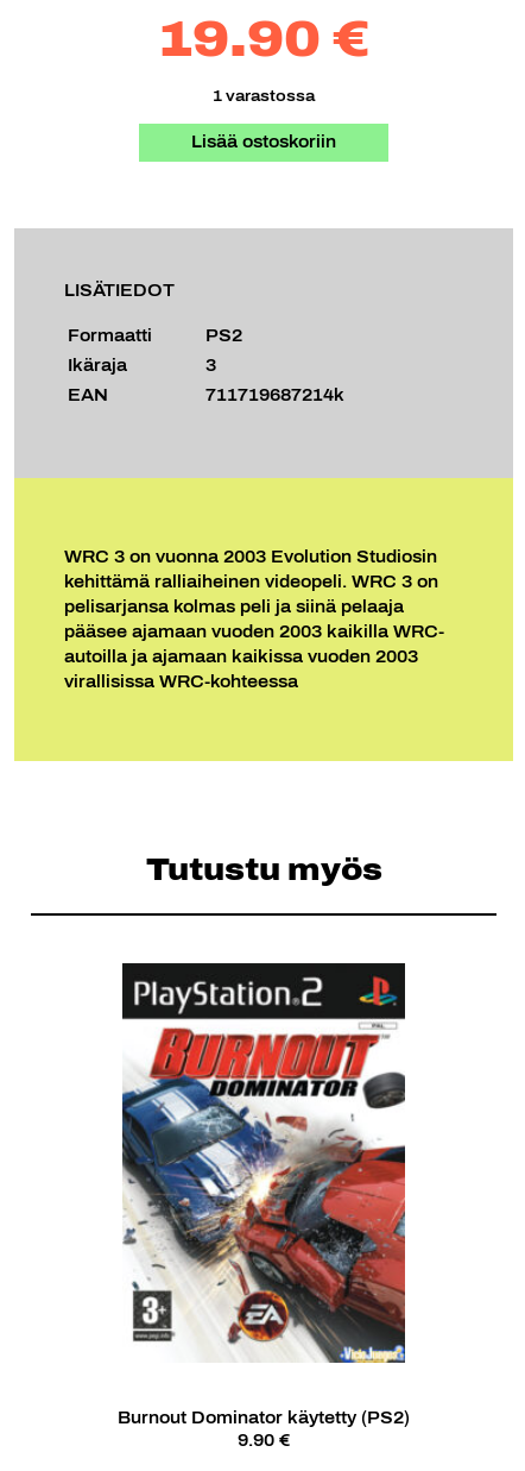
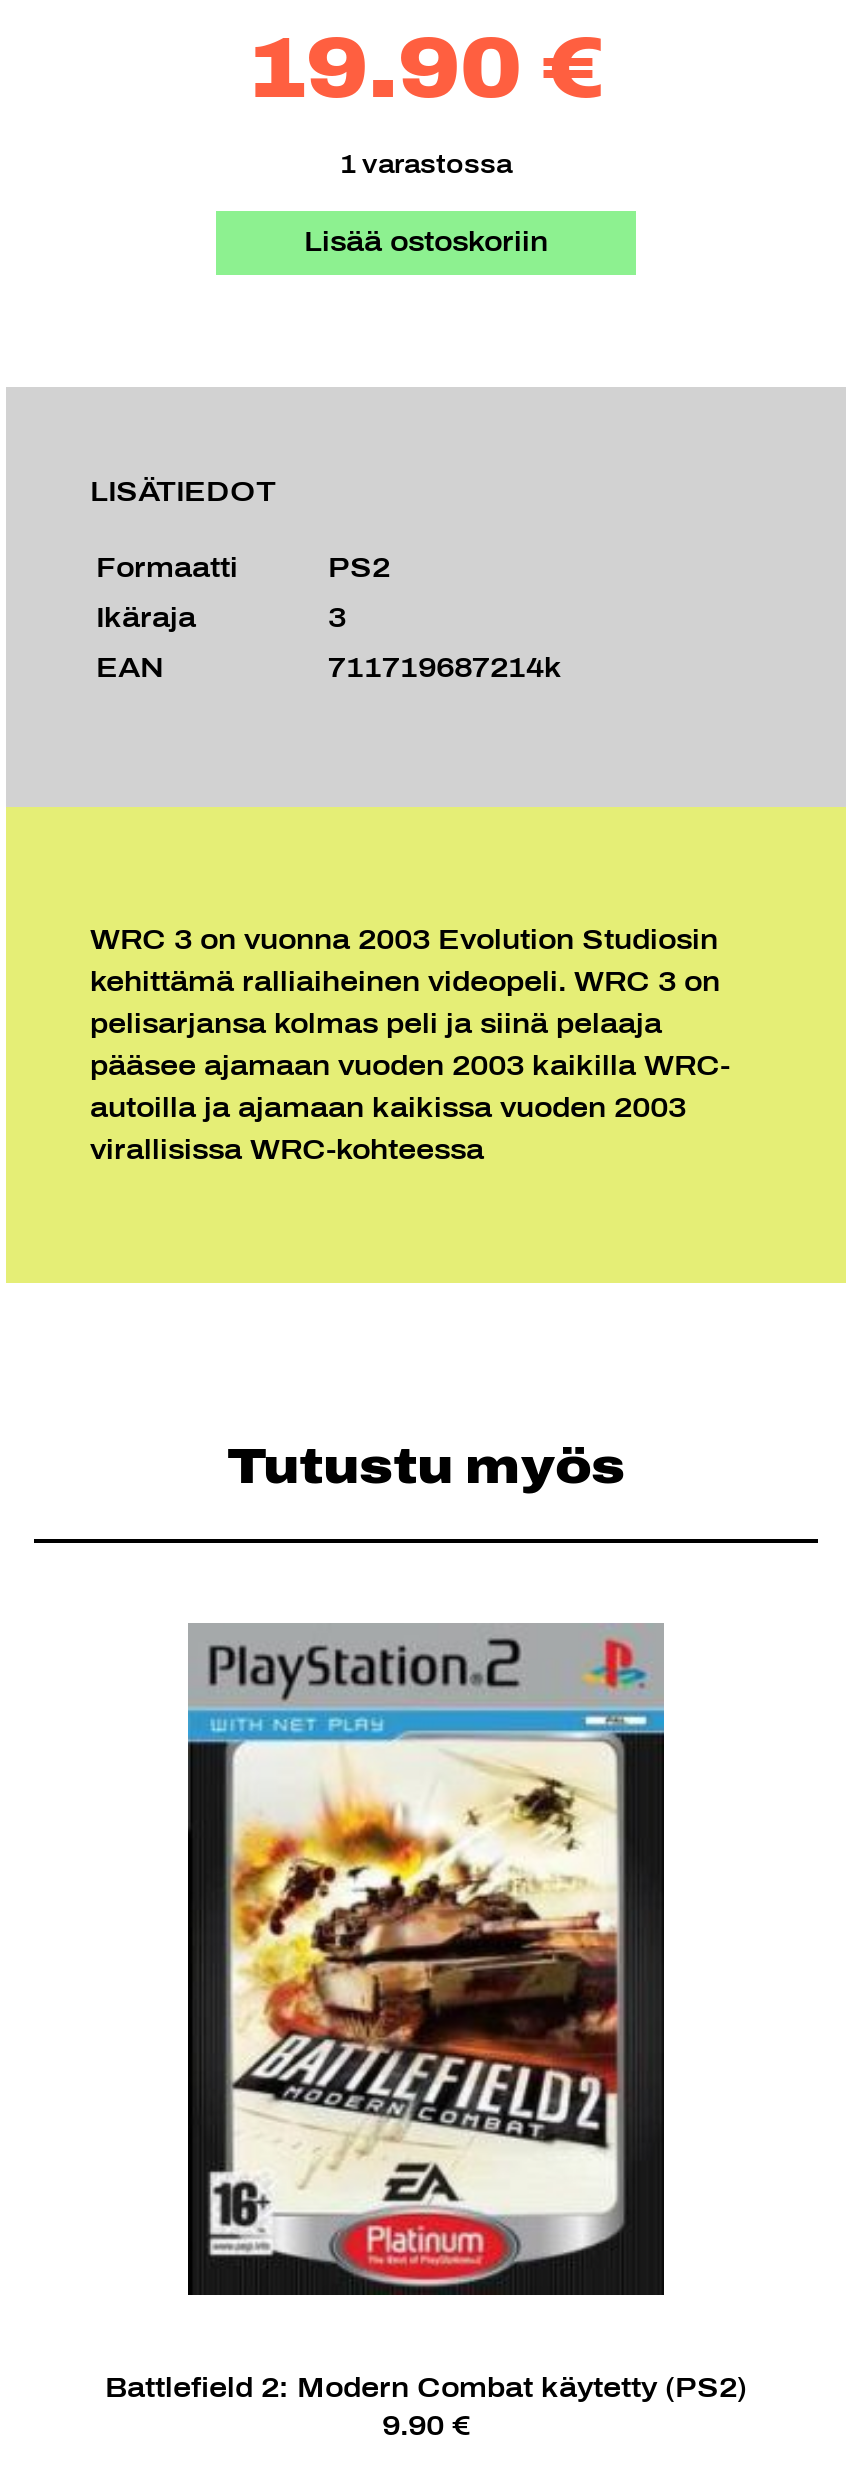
[118,963,410,1427] [image] | Burnout Dominator käytetty (PS2) -> [105,1625,747,2404] [image] | Battlefield 2: Modern Combat käytetty (PS2)

